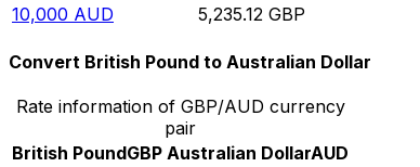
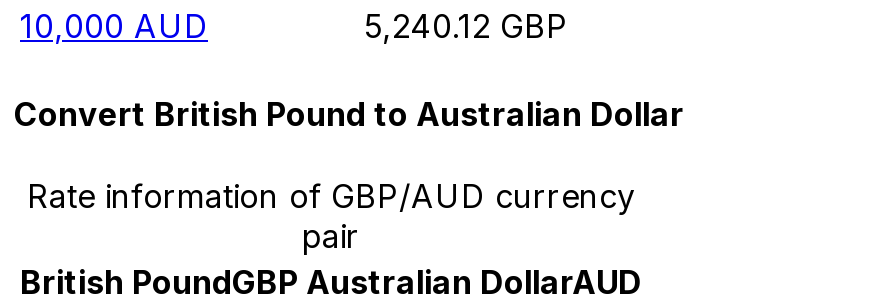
[198,3,305,25] 5,235.12 GBP -> [364,6,568,46] 5,240.12 GBP

